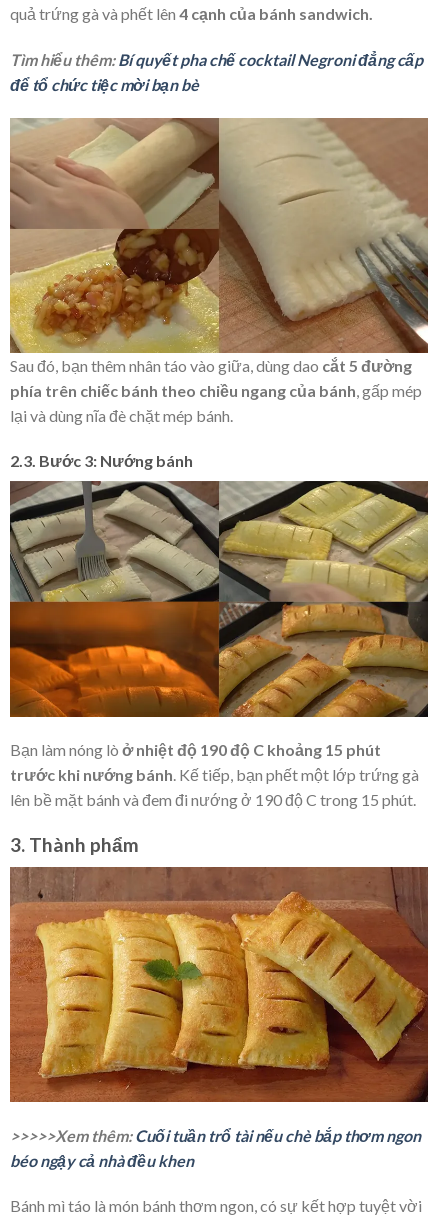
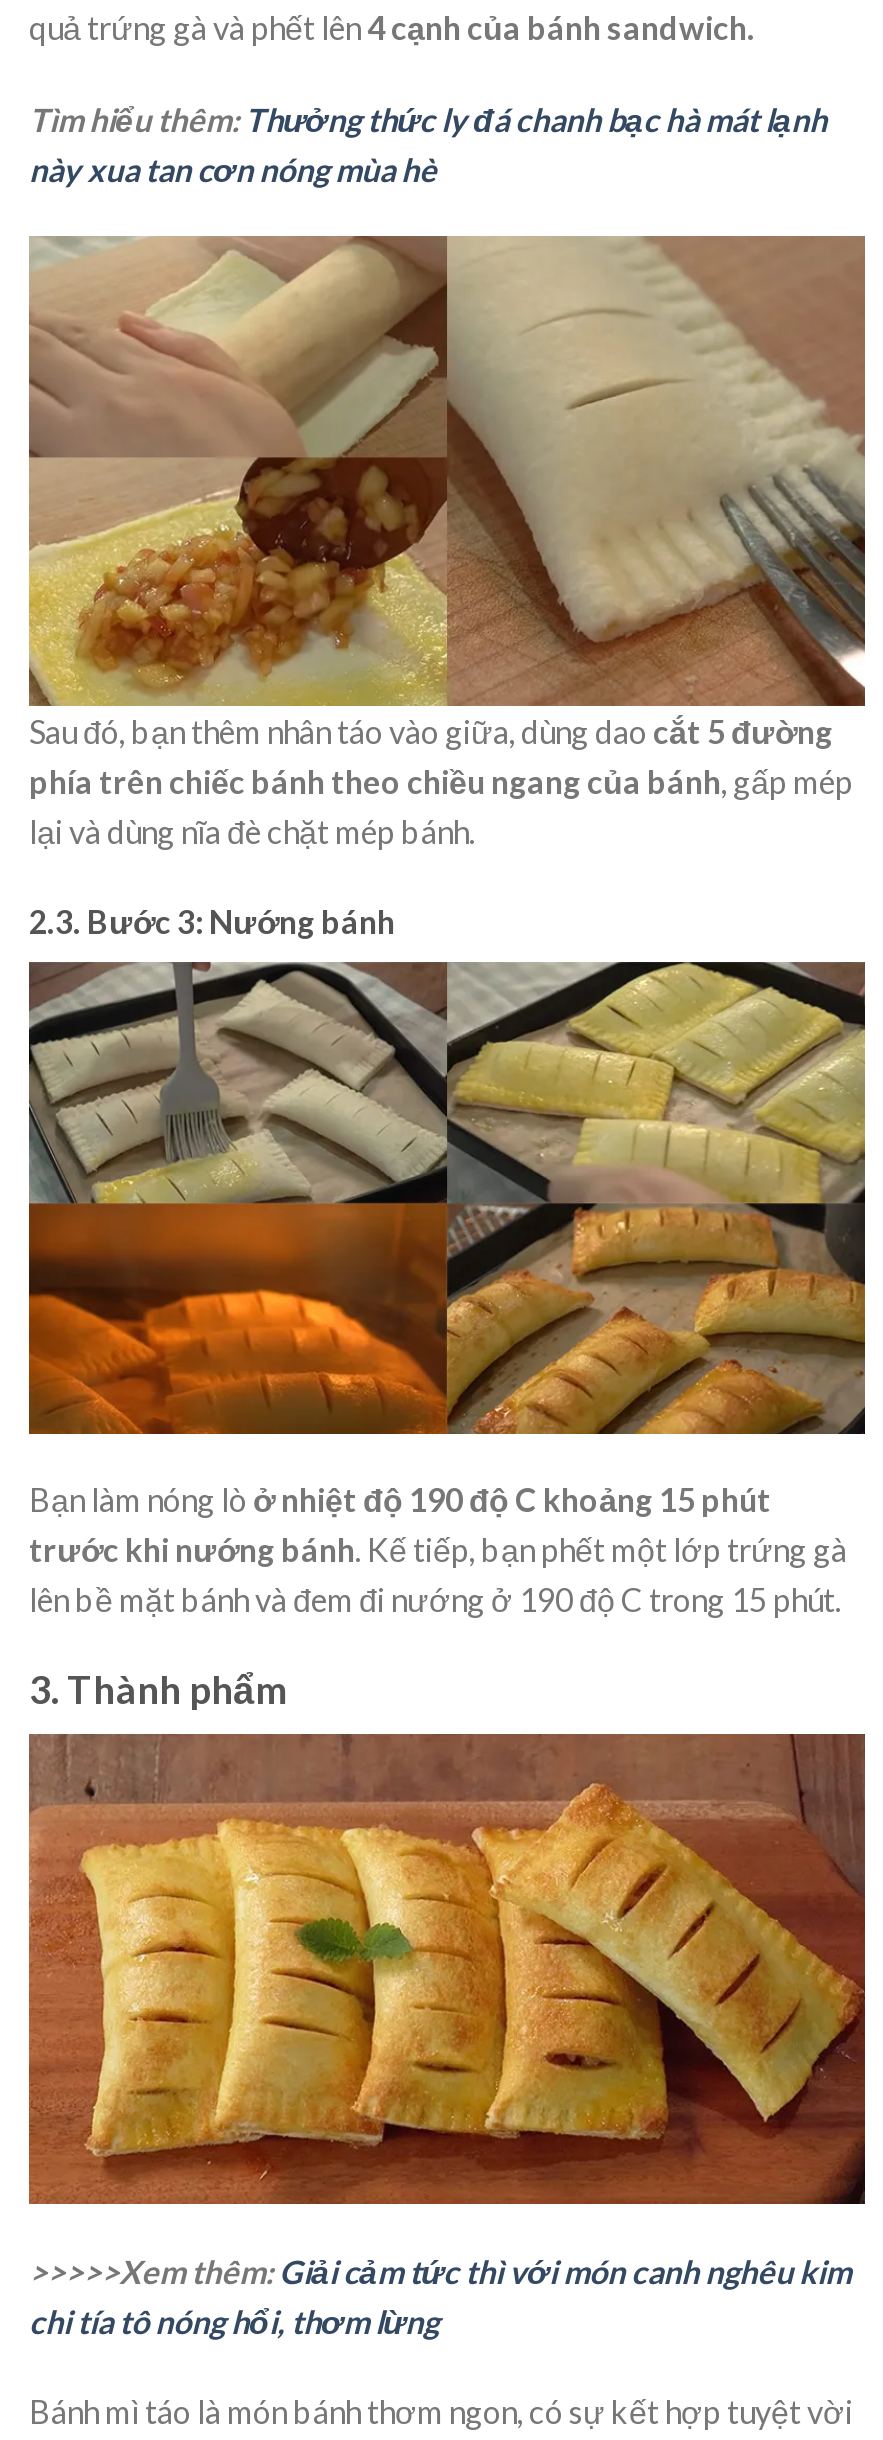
[10,50,423,94] Tìm hiểu thêm: Bí quyết pha chế cocktail Negroni đẳng cấp | để tổ chức tiệc mời bạn bè -> [29,99,827,187] Tìm hiểu thêm: Thưởng thức ly đá chanh bạc hà mát lạnh | này xua tan cơn nóng mùa hè
[10,1126,421,1170] >>>>>Xem thêm: Cuối tuần trổ tài nếu chè bắp thơm ngon | béo ngậy cả nhà đều khen -> [29,2251,851,2339] >>>>>Xem thêm: Giải cảm tức thì với món canh nghêu kim | chi tía tô nóng hổi, thơm lừng

